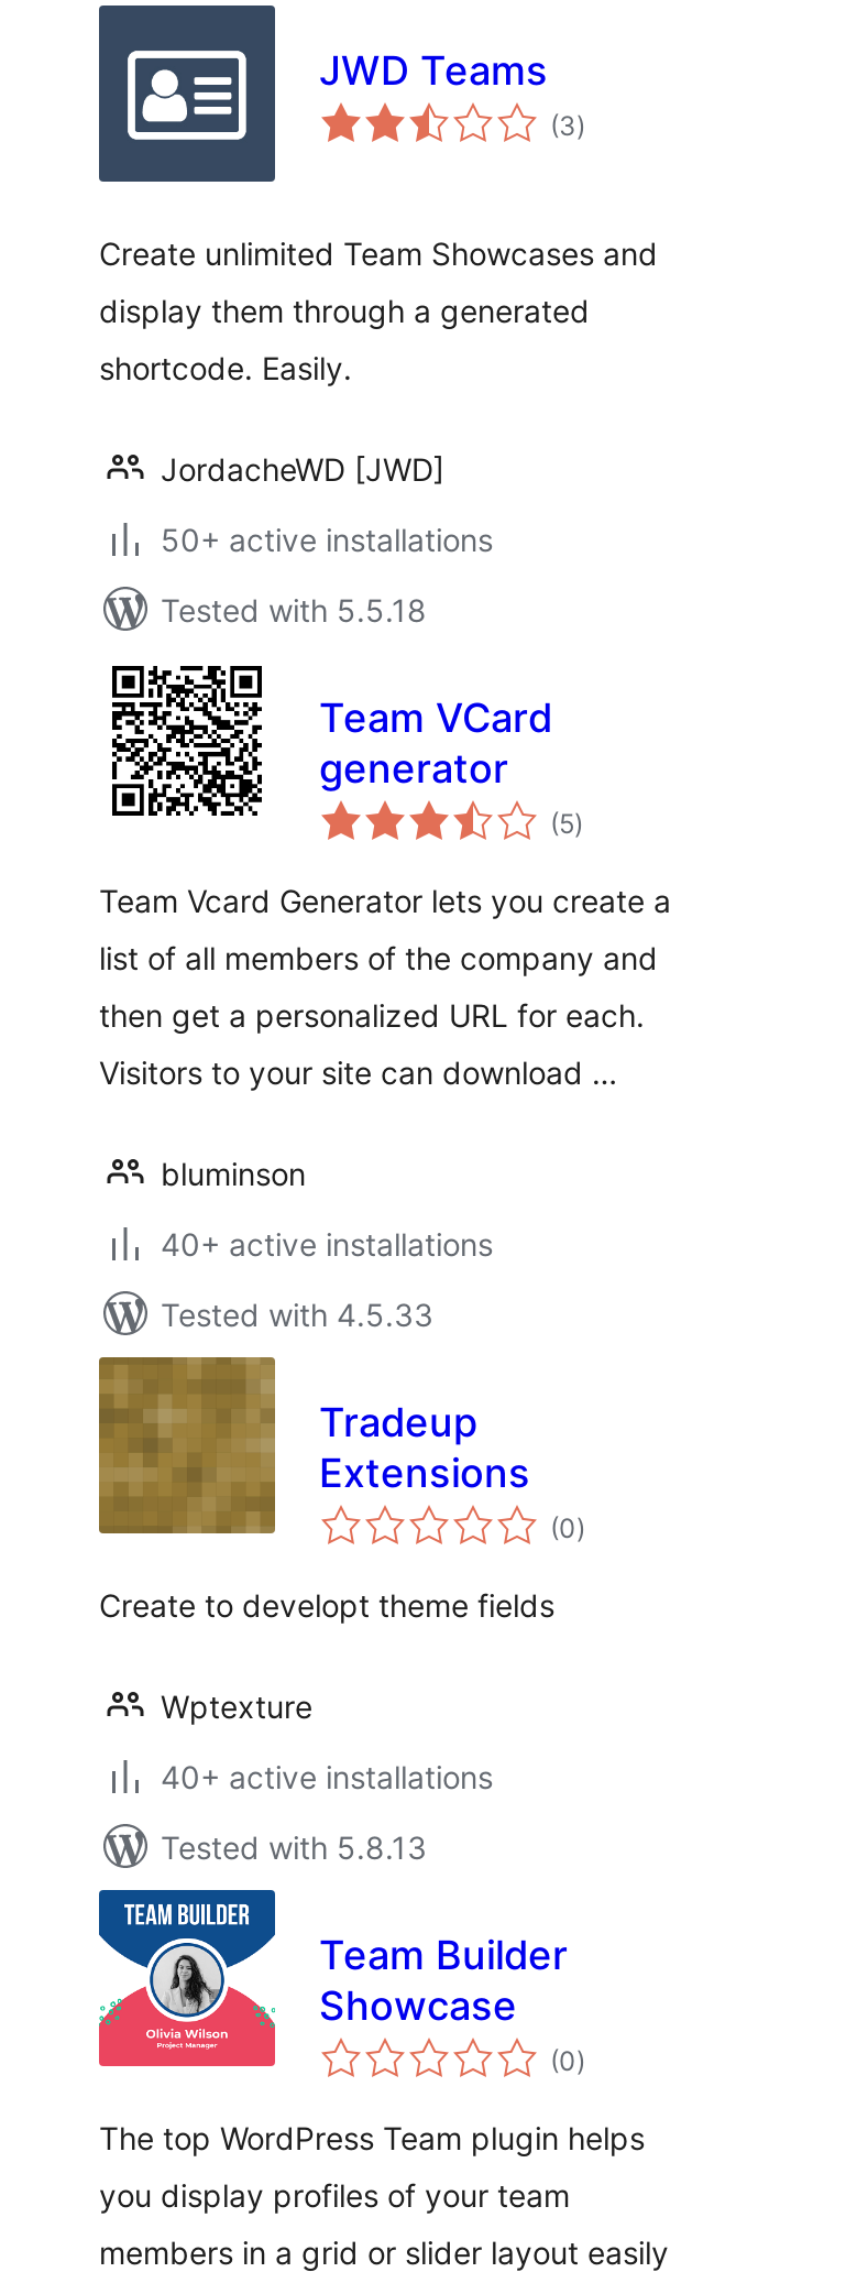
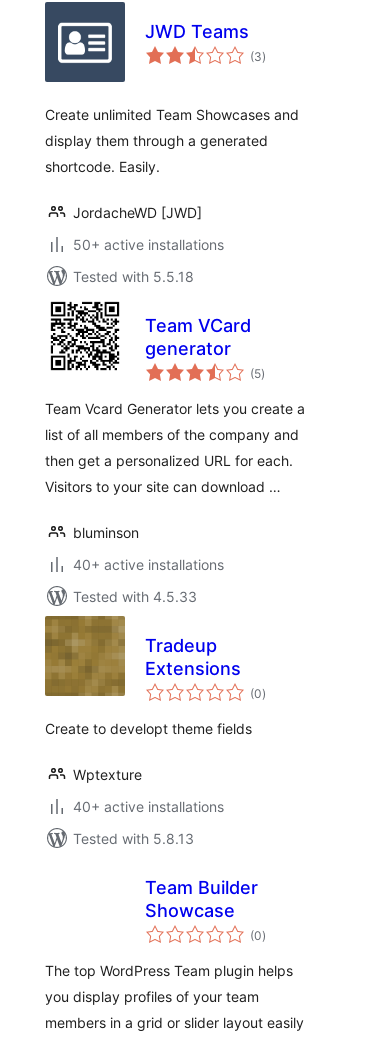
[97,1888,277,2068] [image] -> none

